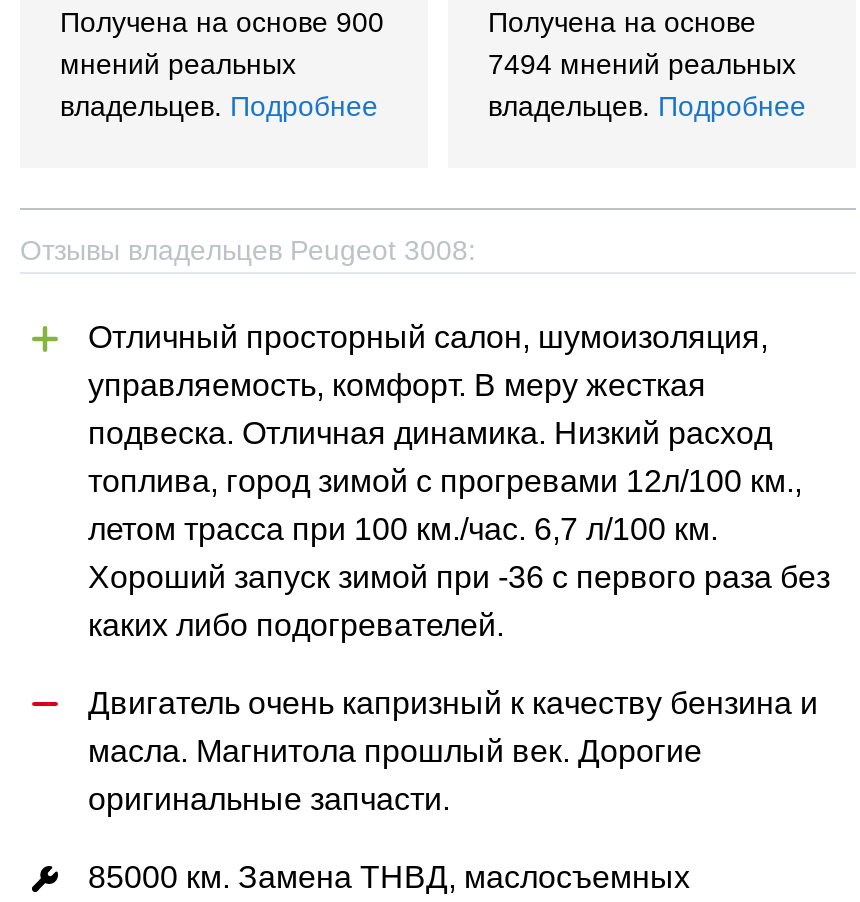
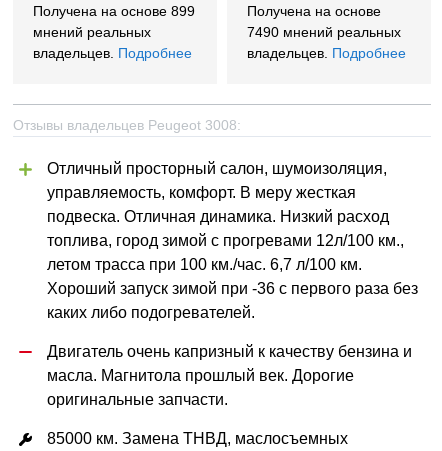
[60,6,384,38] Получена на основе 900 -> [33,3,195,19] Получена на основе 899
[488,48,796,80] 7494 мнений реальных -> [247,24,401,40] 7490 мнений реальных

